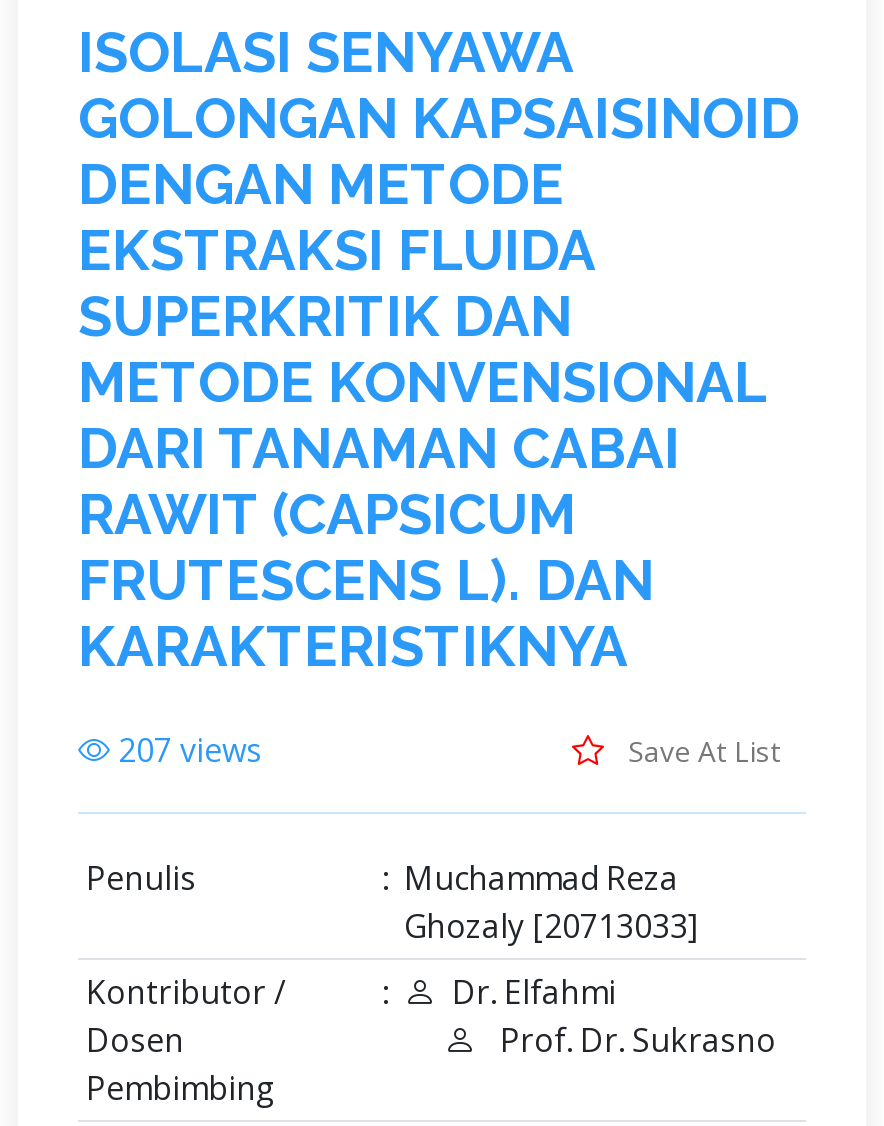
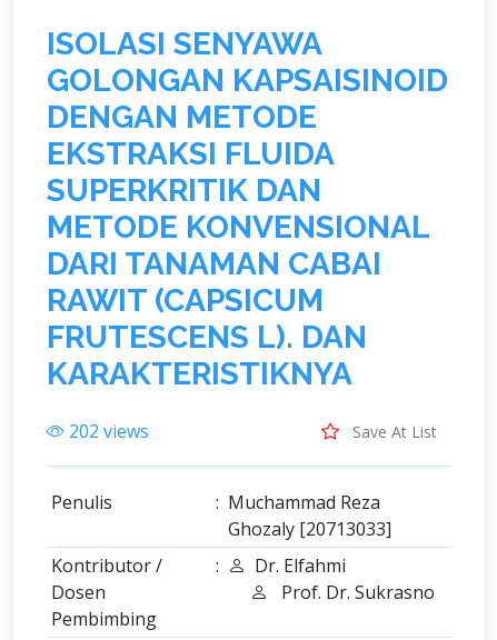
[118,728,262,772] 207 views -> [69,419,149,443] 202 views

